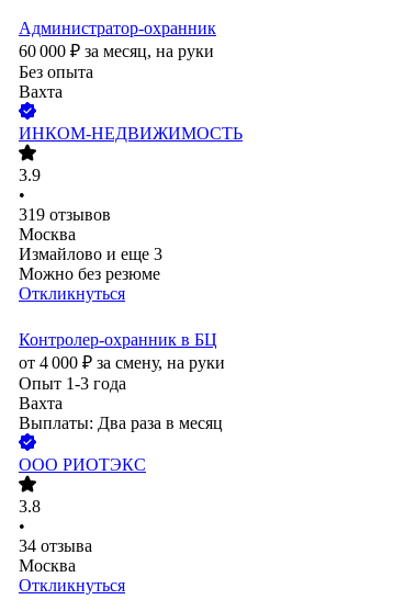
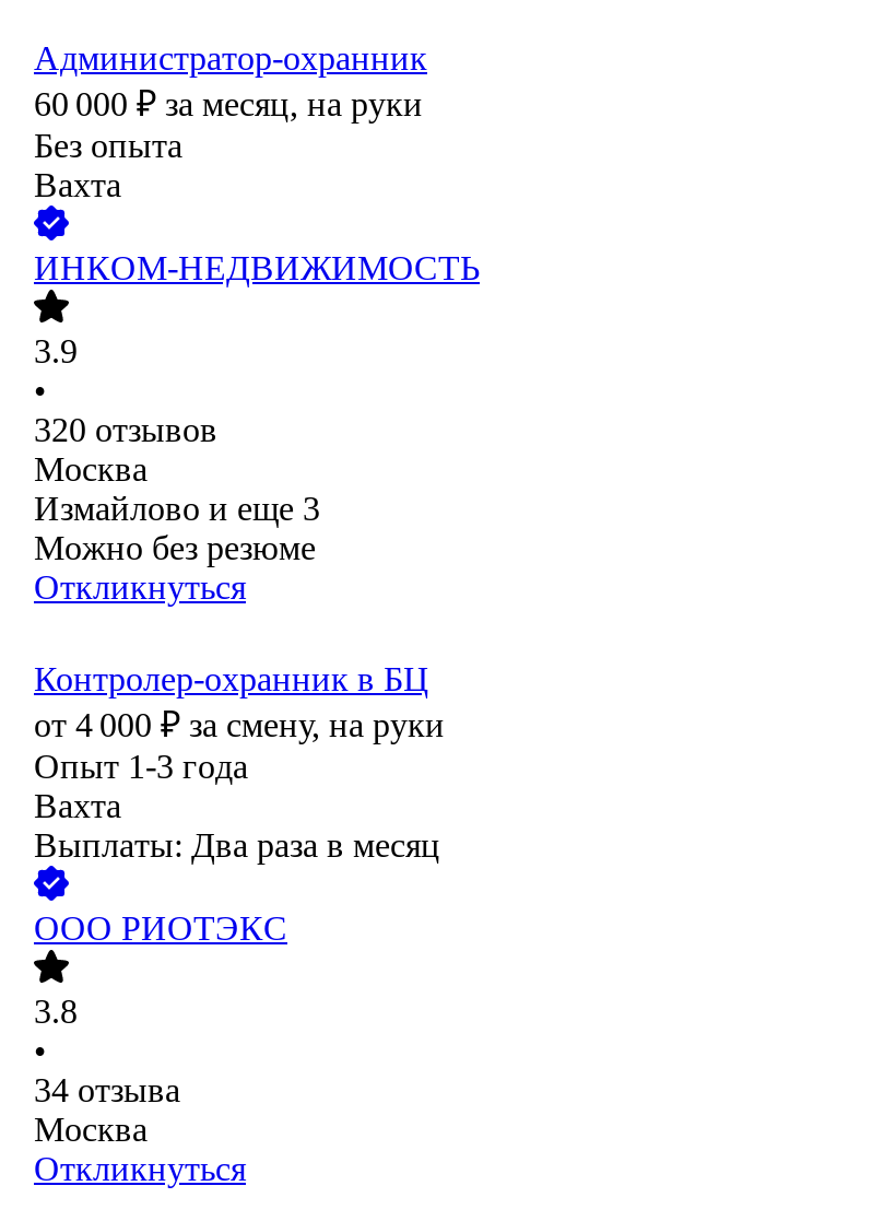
[19,205,111,224] 319 отзывов -> [34,412,217,449] 320 отзывов

